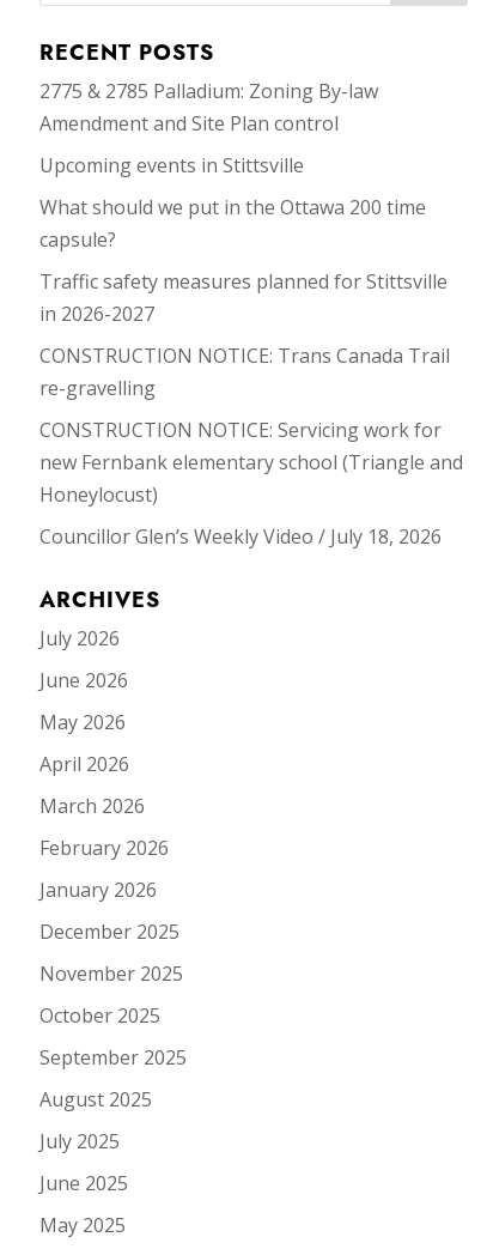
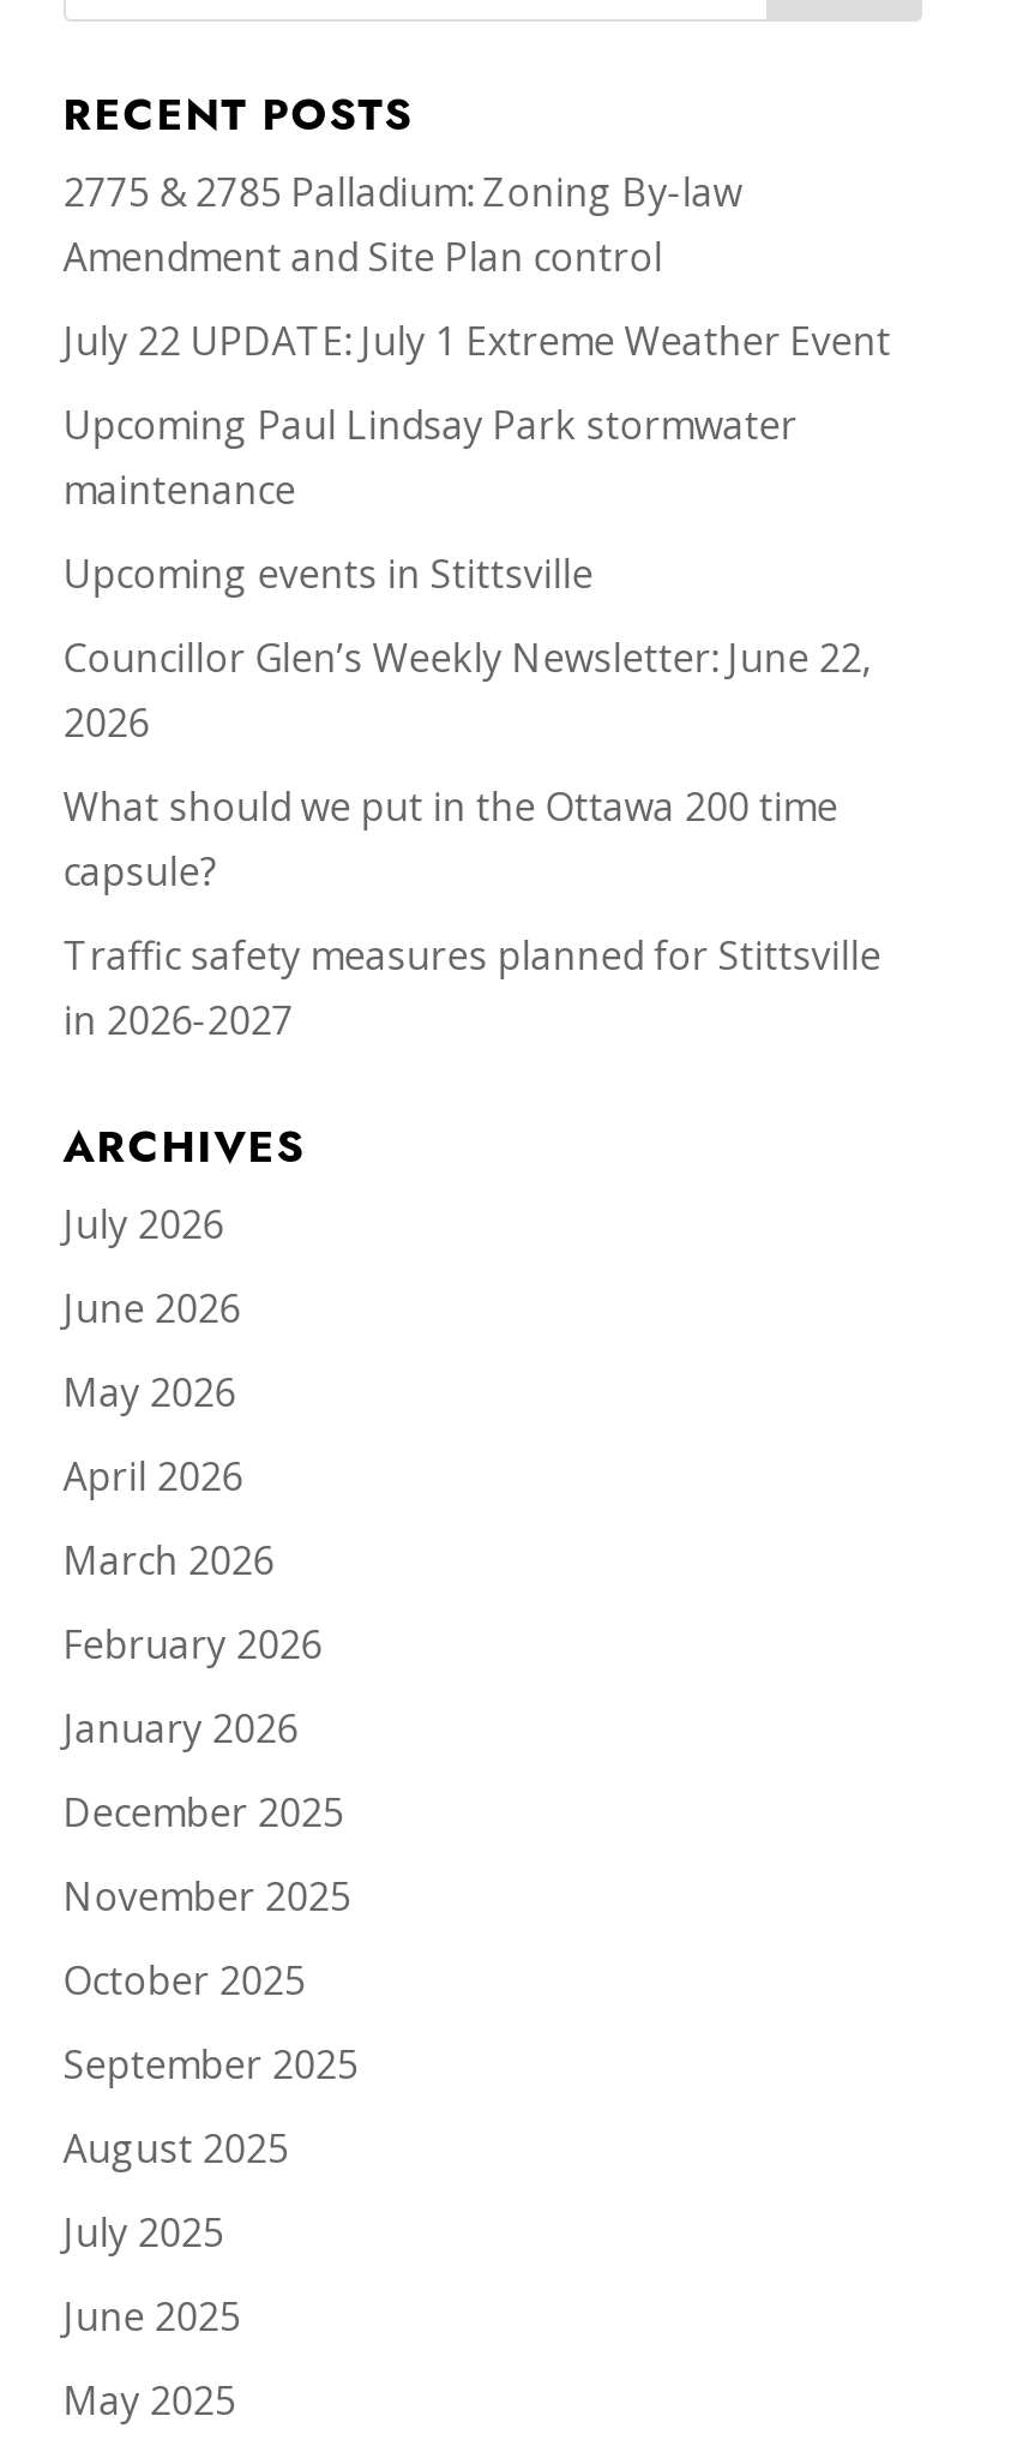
none -> [63,314,891,516] July 22 UPDATE: July 1 Extreme Weather Event | Upcoming Paul Lindsay Park stormwater | maintenance
moved [39,152,304,178] -> [63,547,593,600]: Upcoming events in Stittsville
none -> [63,631,871,748] Councillor Glen’s Weekly Newsletter: June 22, | 2026
moved [39,194,447,327] -> [63,780,881,1046]: What should we put in the Ottawa 200 time | capsule? | Traffic safety measures planned for Stittsville | in 2026-2027
[39,342,463,549] CONSTRUCTION NOTICE: Trans Canada Trail | re-gravelling | CONSTRUCTION NOTICE: Servicing work for | new Fernbank elementary school (Triangle and | Honeylocust) | Councillor Glen’s Weekly Video / July 18, 2026 -> none

